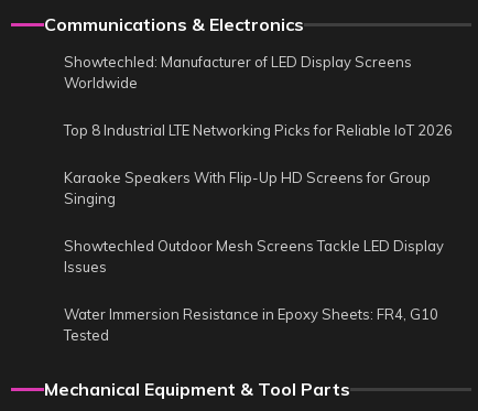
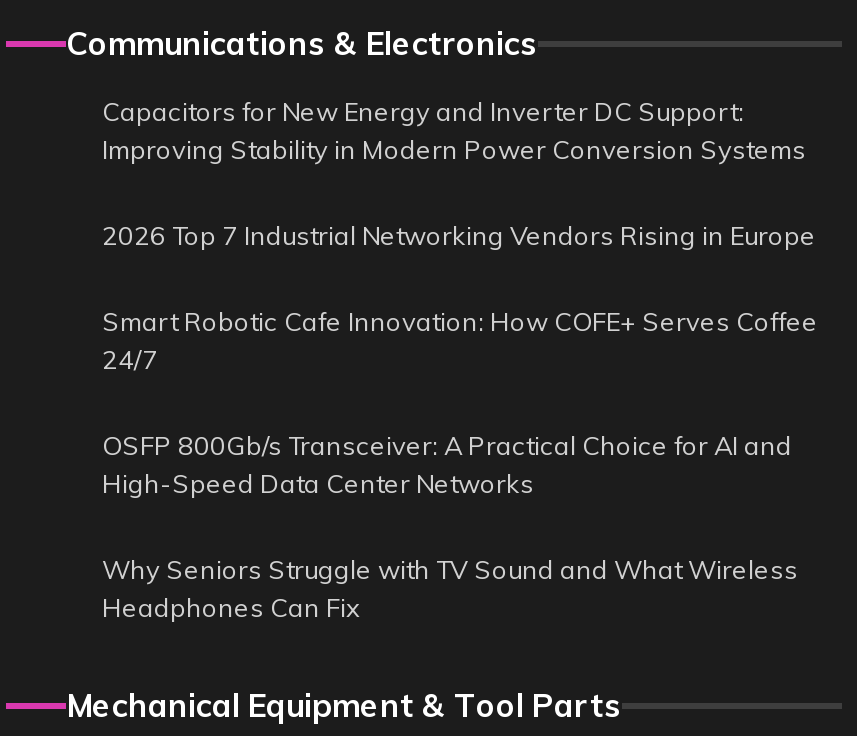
[64,53,412,92] Showtechled: Manufacturer of LED Display Screens | Worldwide -> [102,95,806,165] Capacitors for New Energy and Inverter DC Support: | Improving Stability in Modern Power Conversion Systems
[64,121,453,139] Top 8 Industrial LTE Networking Picks for Reliable IoT 2026 -> [102,219,816,251] 2026 Top 7 Industrial Networking Vendors Rising in Europe
[64,169,431,207] Karaoke Speakers With Flip-Up HD Screens for Group | Singing -> [102,305,818,375] Smart Robotic Cafe Innovation: How COFE+ Serves Coffee | 24/7
[64,237,444,276] Showtechled Outdoor Mesh Screens Tackle LED Display | Issues -> [102,429,792,499] OSFP 800Gb/s Transceiver: A Practical Choice for AI and | High-Speed Data Center Networks
[64,305,438,344] Water Immersion Resistance in Epoxy Sheets: FR4, G10 | Tested -> [102,553,798,623] Why Seniors Struggle with TV Sound and What Wireless | Headphones Can Fix

